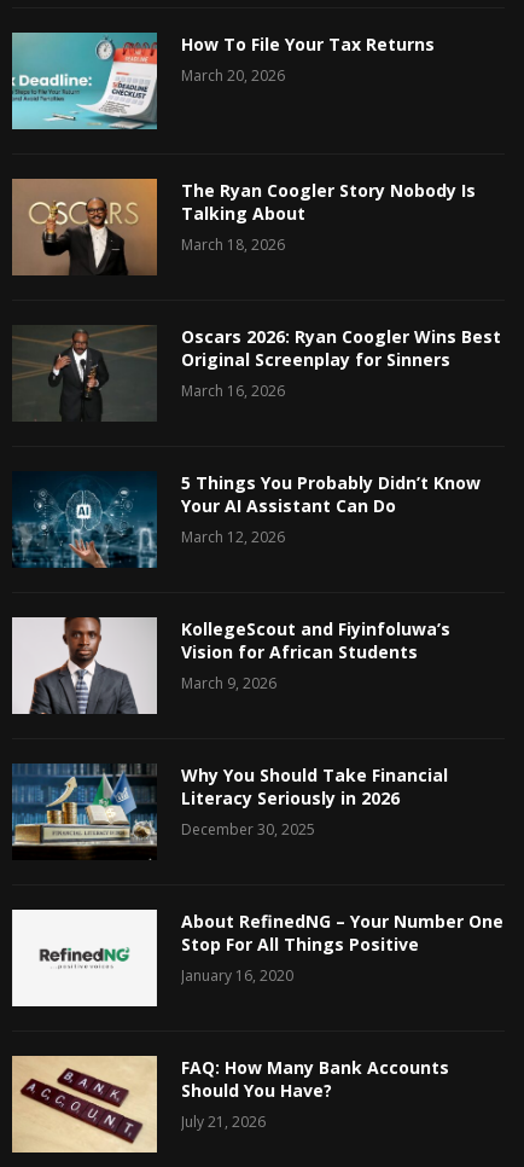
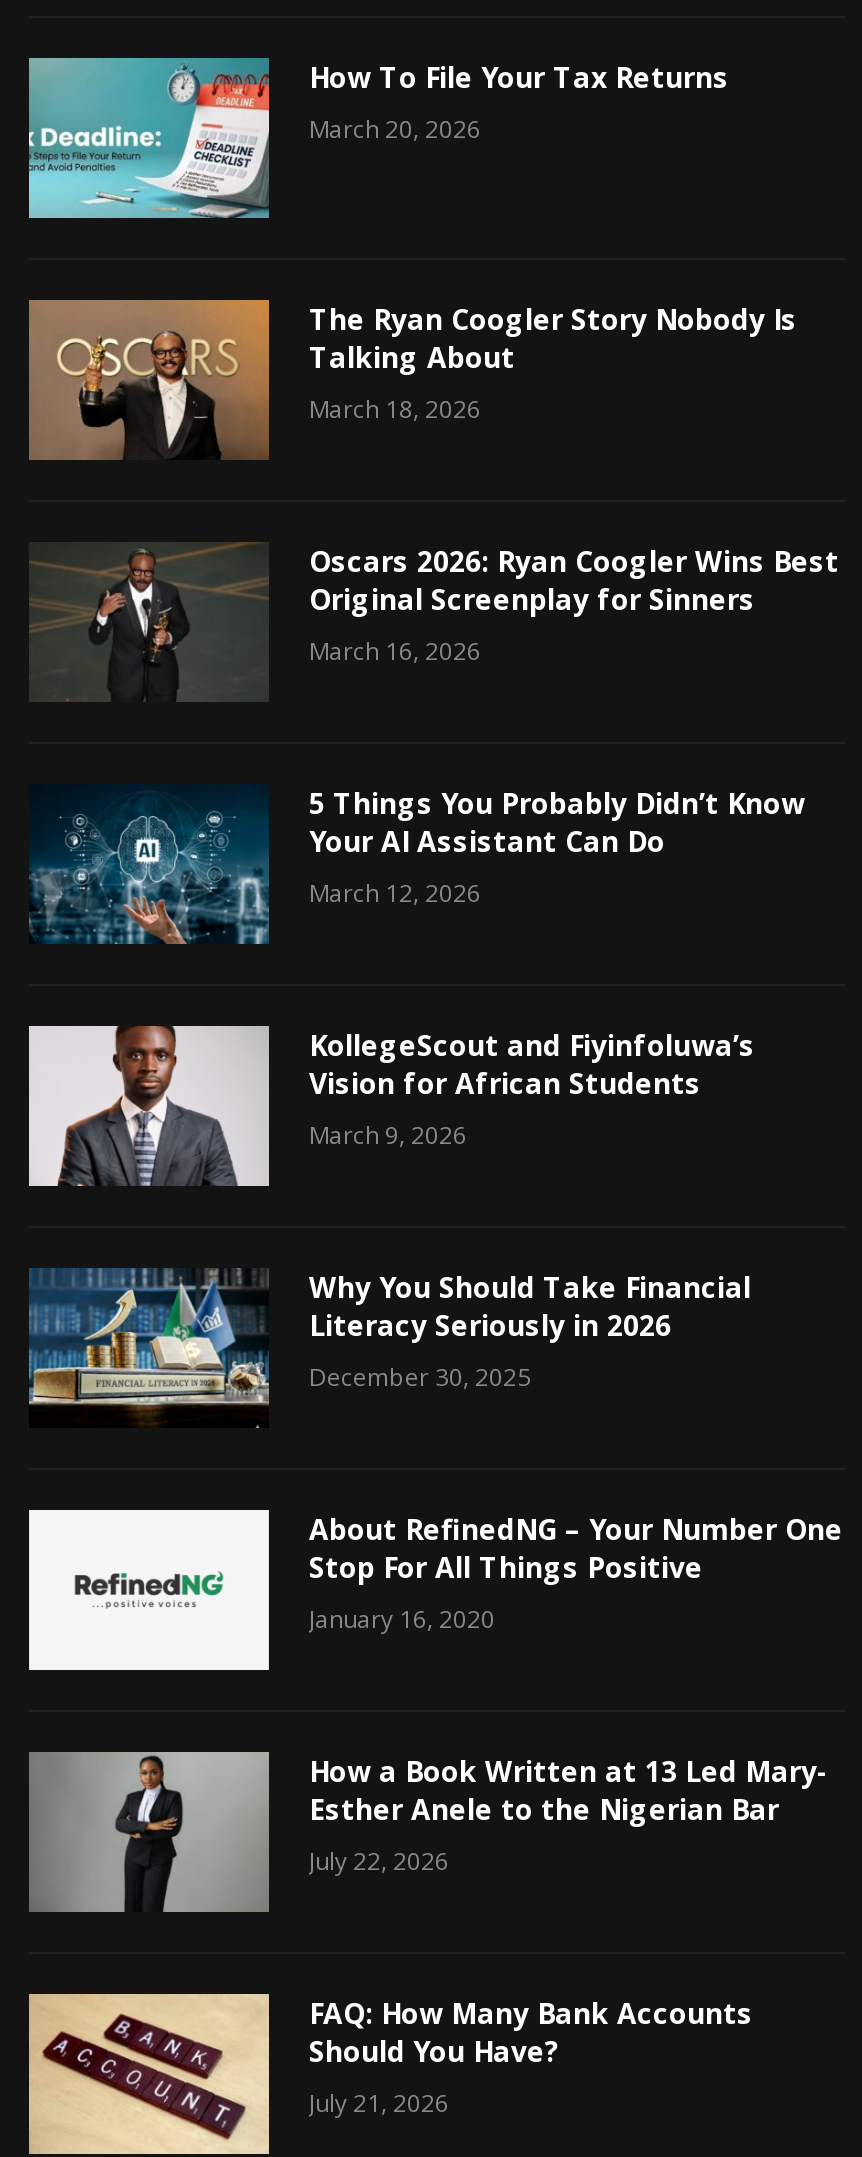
none -> [31,1751,829,1912] [image] | How a Book Written at 13 Led Mary- | Esther Anele to the Nigerian Bar | July 22, 2026

